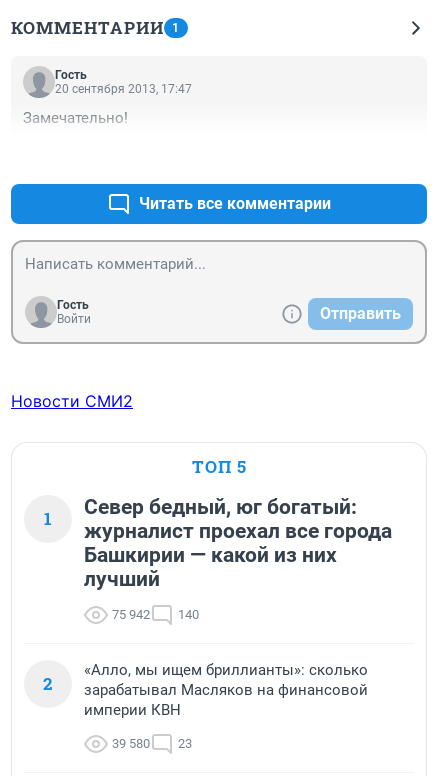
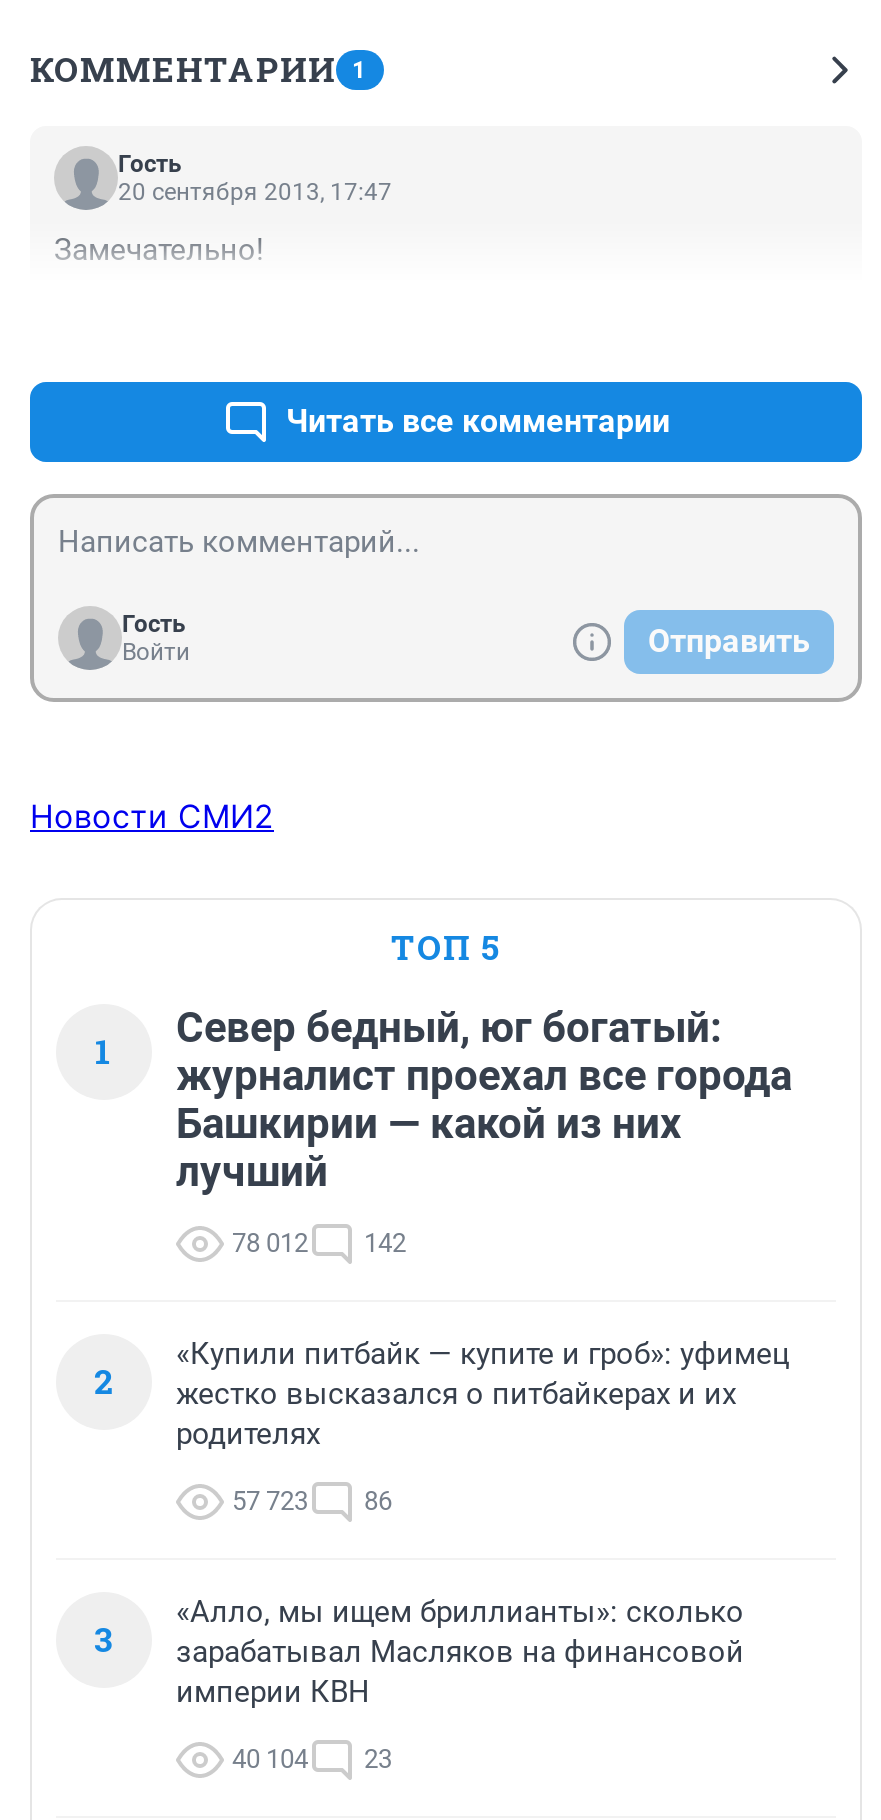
none -> [94,1336,790,1662] «Купили питбайк — купите и гроб»: уфимец | жестко высказался о питбайкерах и их | родителях | 57 723 | 86 | 3
[112,607,150,622] 75 942 -> [232,1228,308,1258] 78 012
[178,607,199,622] 140 -> [364,1228,406,1258] 142
[112,736,192,751] 39 580 23 -> [232,1744,392,1774] 40 104 23

